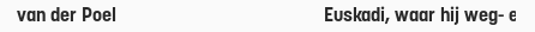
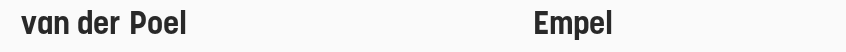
[324,7,528,26] Euskadi, waar hij weg- en -> [533,10,613,42] Empel

